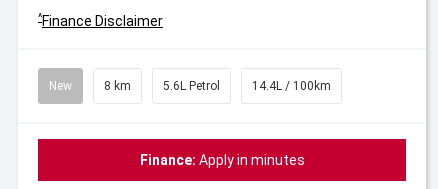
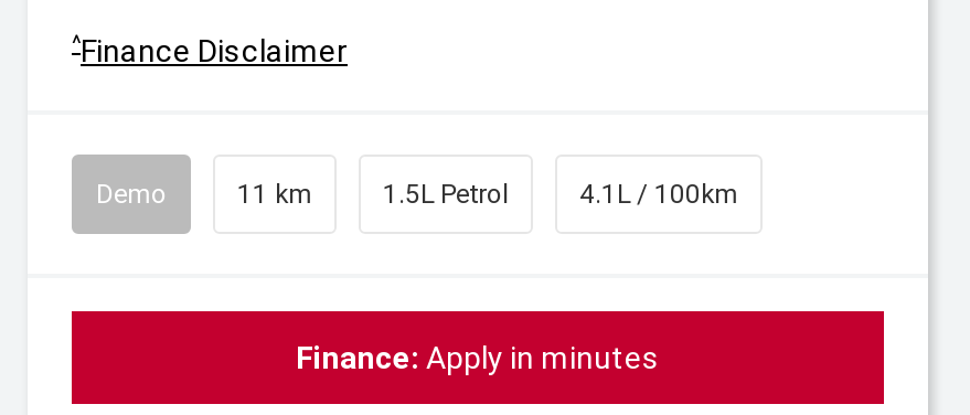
[49,79,331,93] New | 8 km | 5.6L Petrol | 14.4L / 100km -> [96,179,738,210] Demo | 11 km | 1.5L Petrol | 4.1L / 100km

